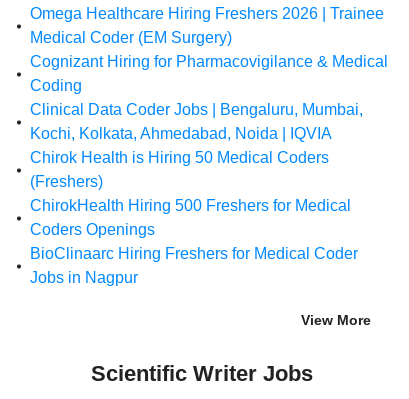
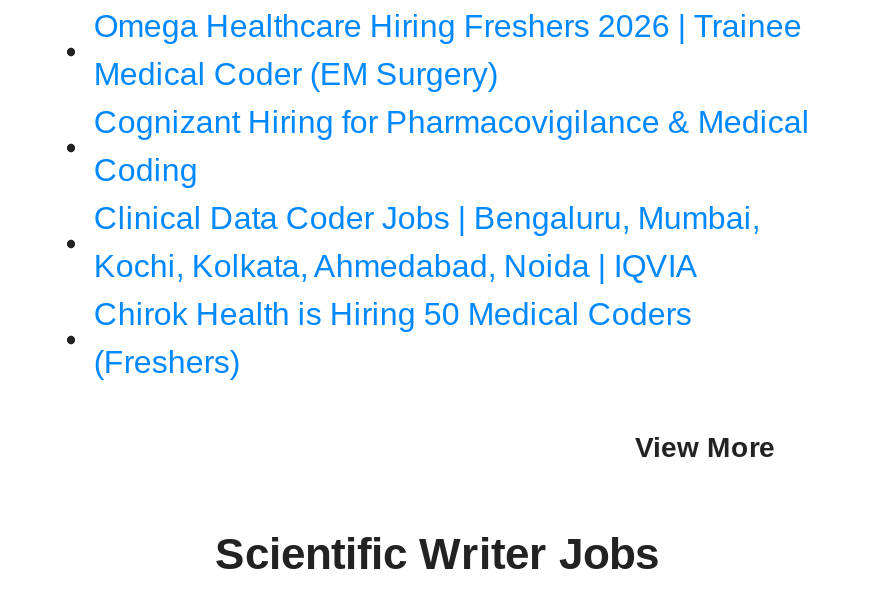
[30,197,358,286] ChirokHealth Hiring 500 Freshers for Medical | Coders Openings | BioClinaarc Hiring Freshers for Medical Coder | Jobs in Nagpur -> none

